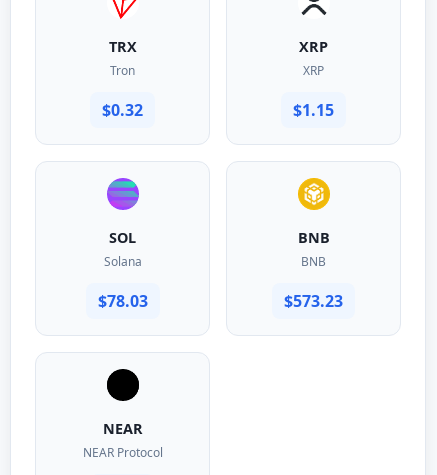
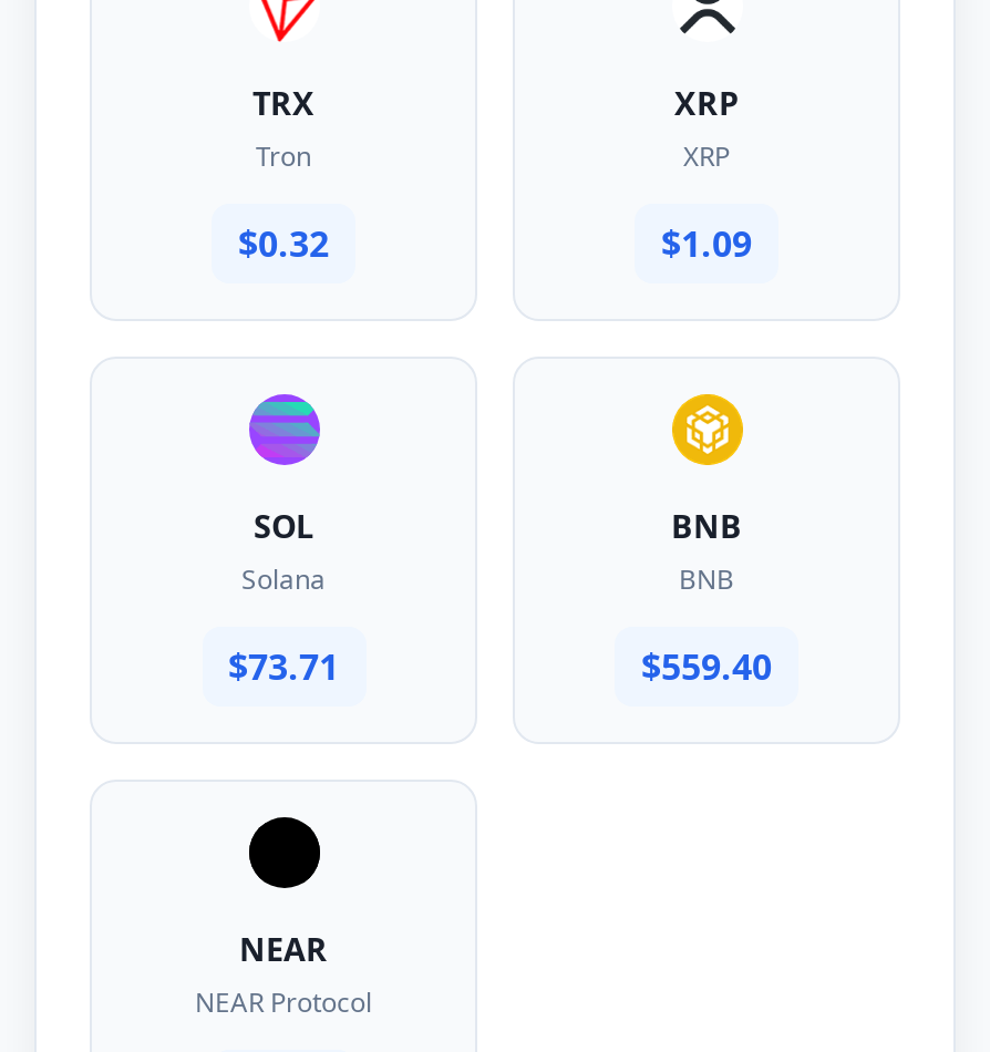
[293,99,334,121] $1.15 -> [661,220,752,269] $1.09
[97,290,147,312] $78.03 -> [228,643,339,692] $73.71
[284,290,343,312] $573.23 -> [641,643,772,692] $559.40

